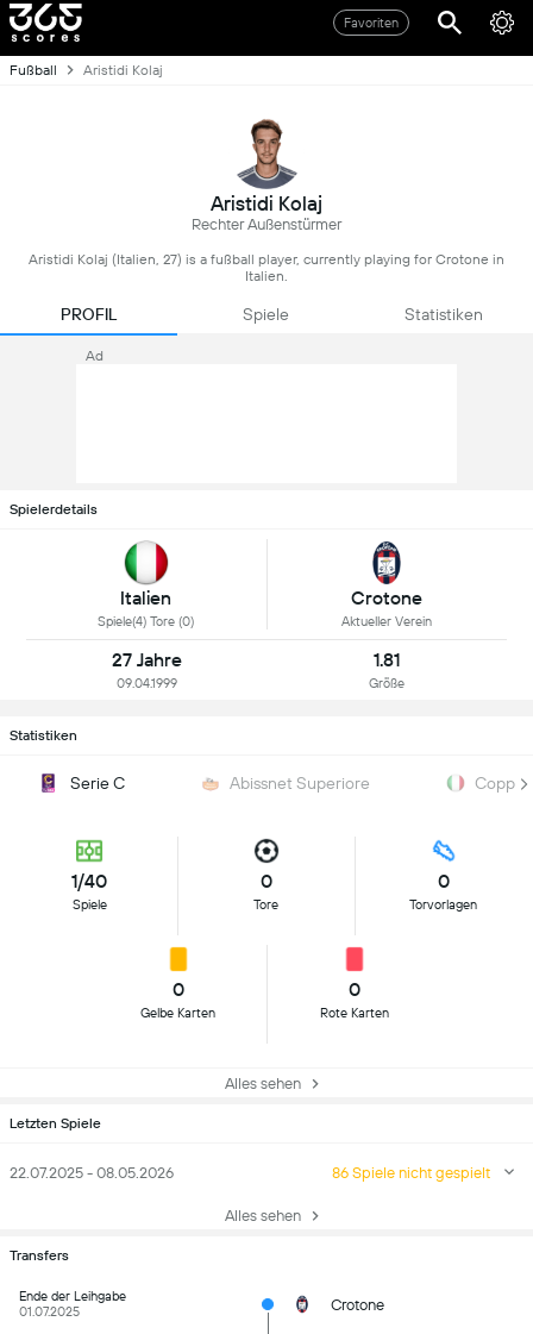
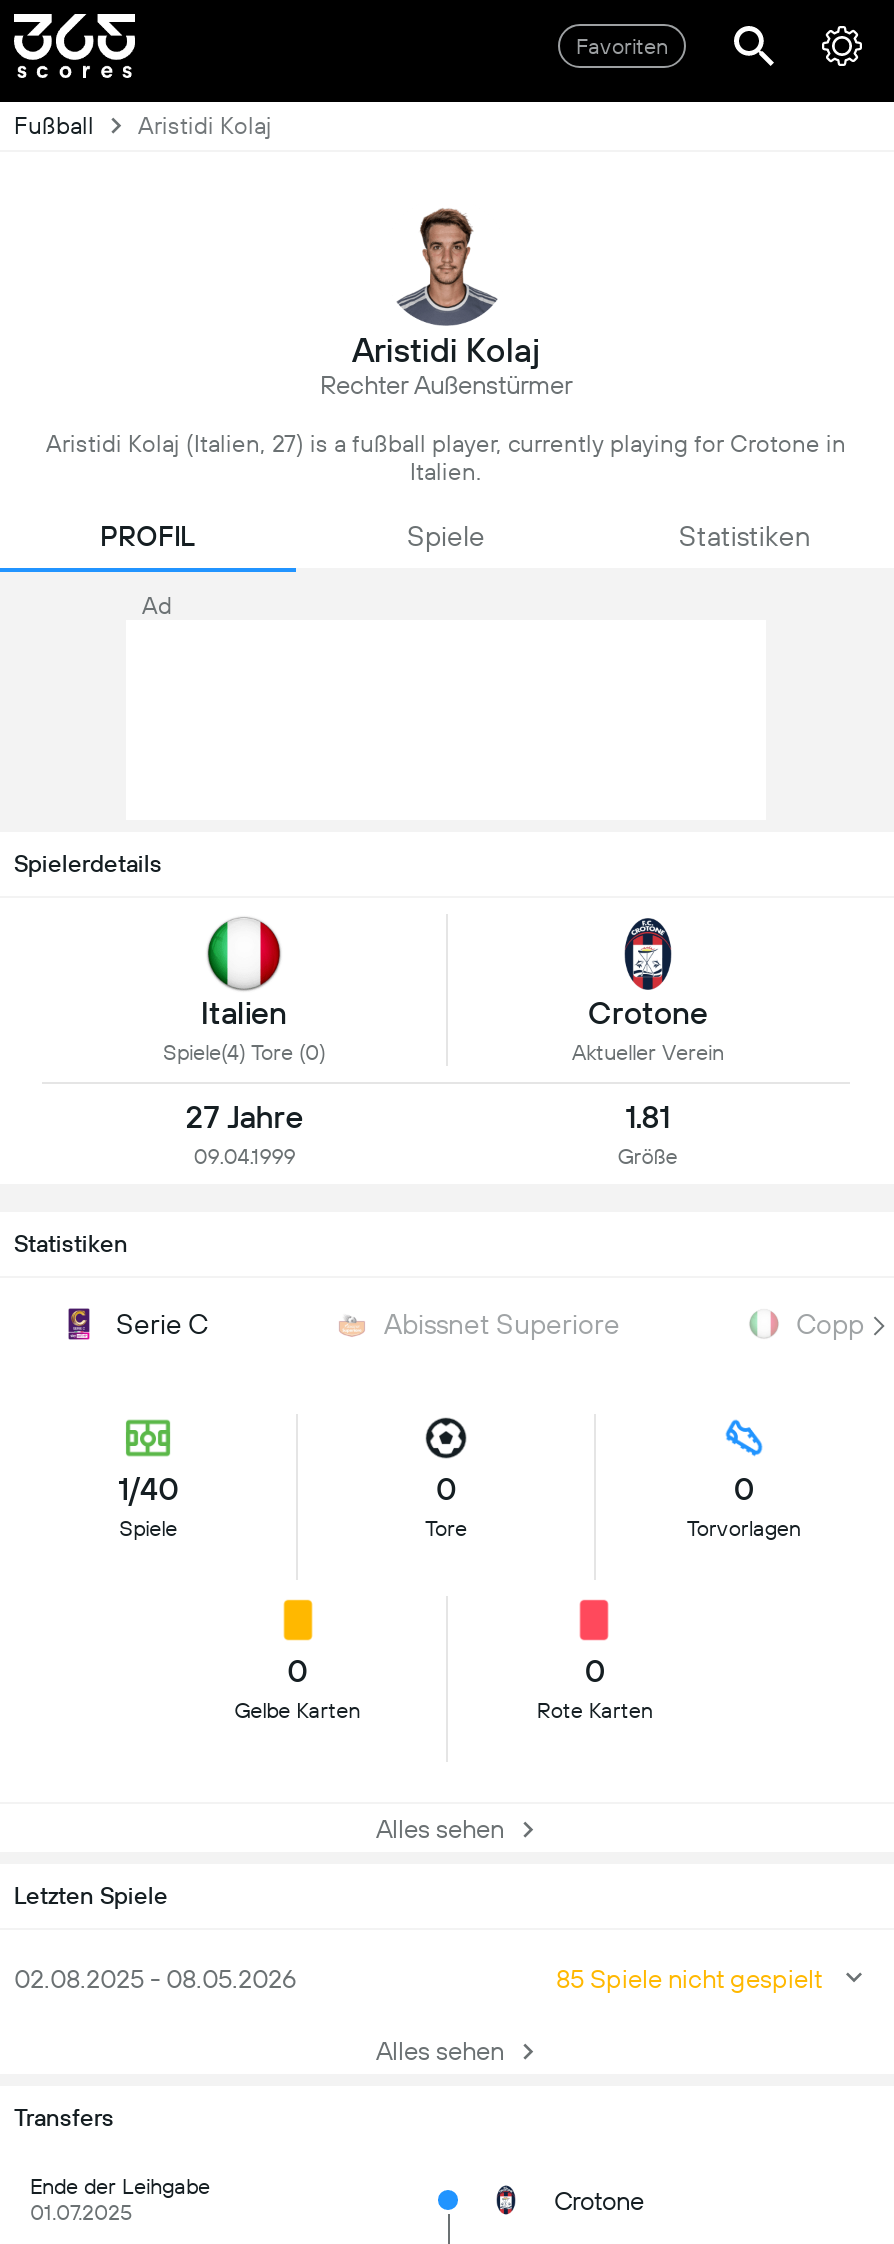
[10,1163,174,1181] 22.07.2025 - 08.05.2026 -> [14,1963,296,1993] 02.08.2025 - 08.05.2026
[332,1163,490,1181] 86 Spiele nicht gespielt -> [556,1963,822,1993] 85 Spiele nicht gespielt

